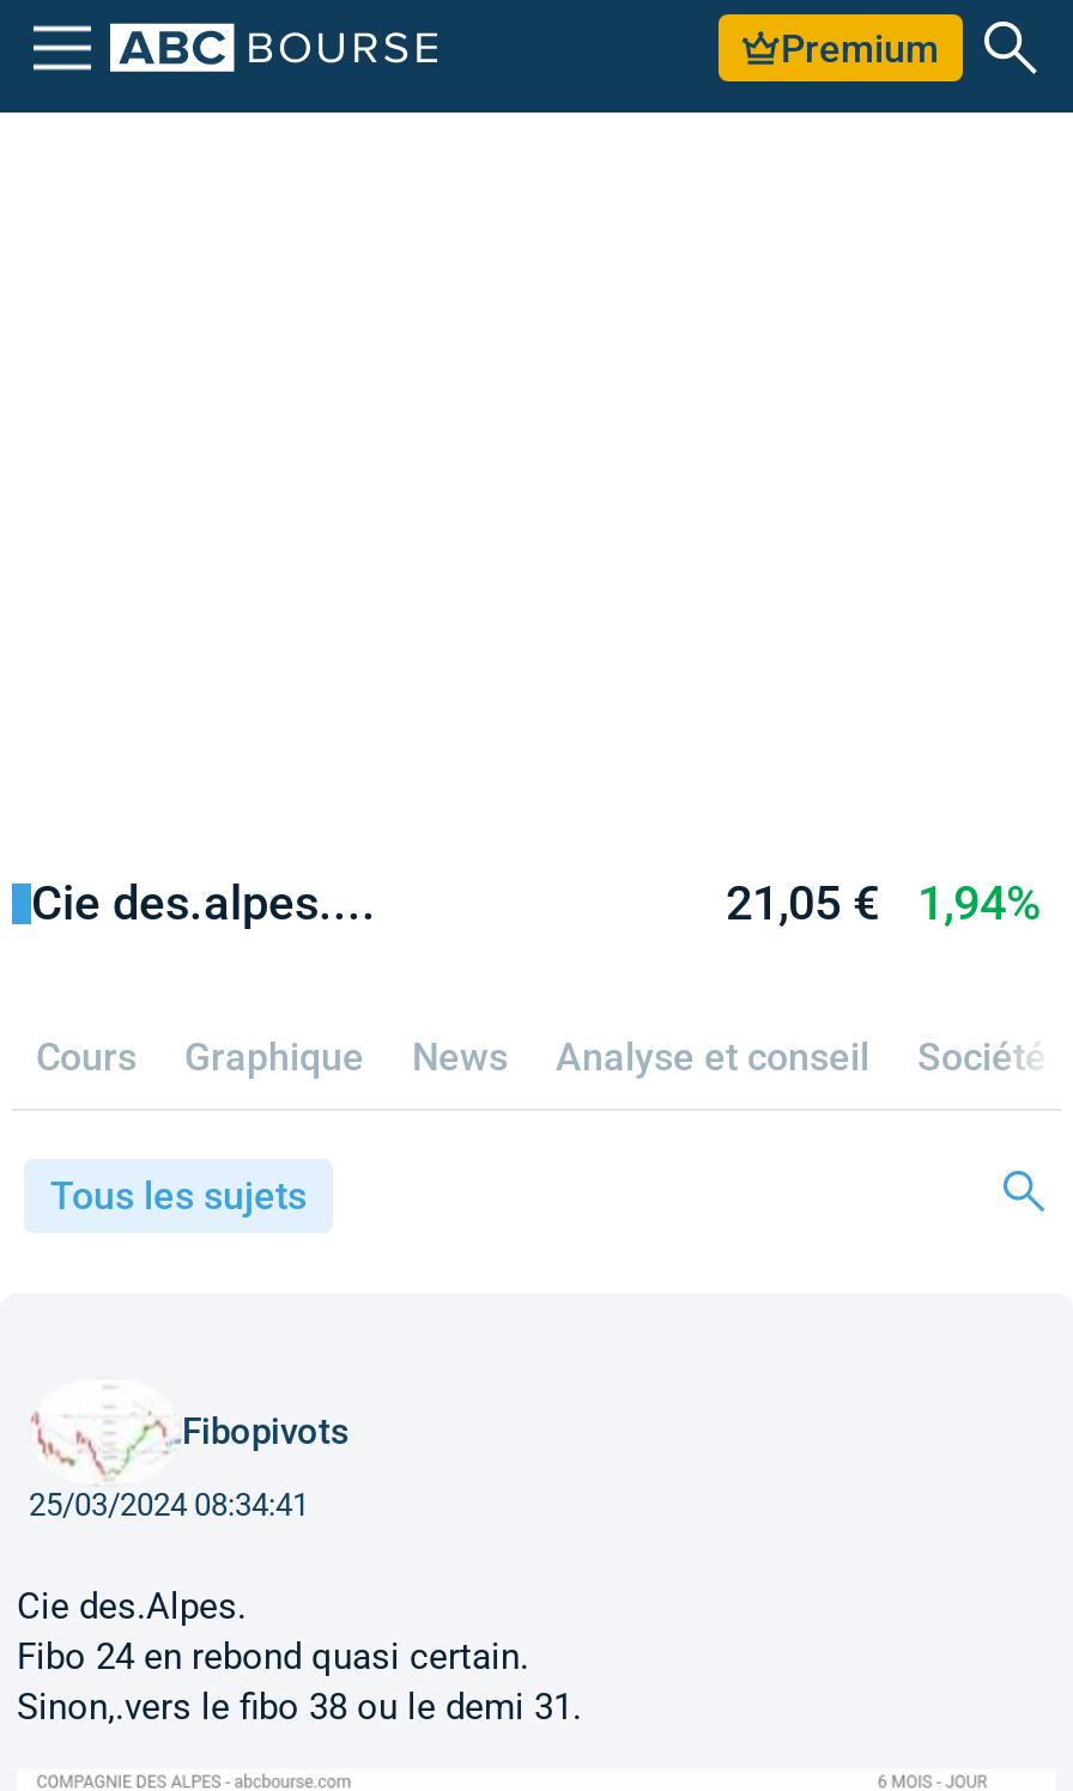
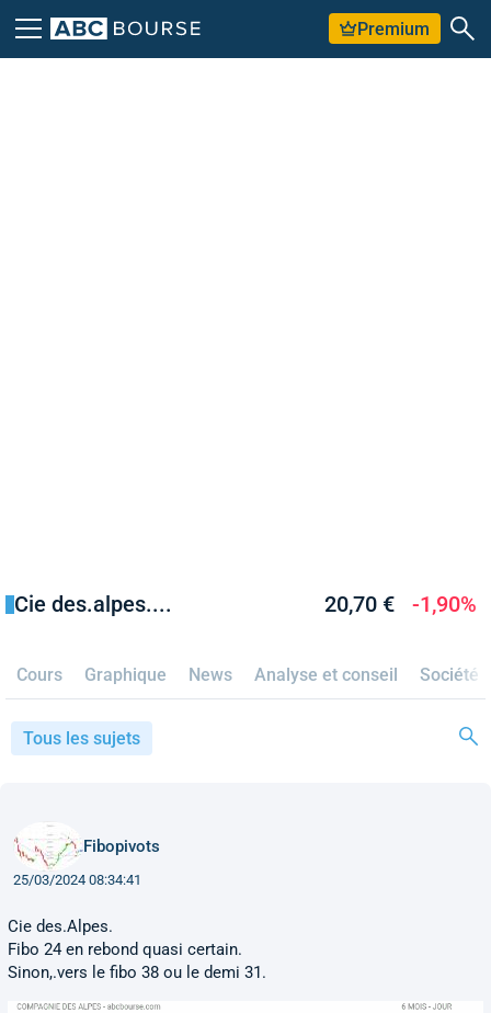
[726,874,879,931] 21,05 € -> [324,591,395,617] 20,70 €
[917,874,1042,931] 1,94% -> [412,591,477,617] -1,90%

